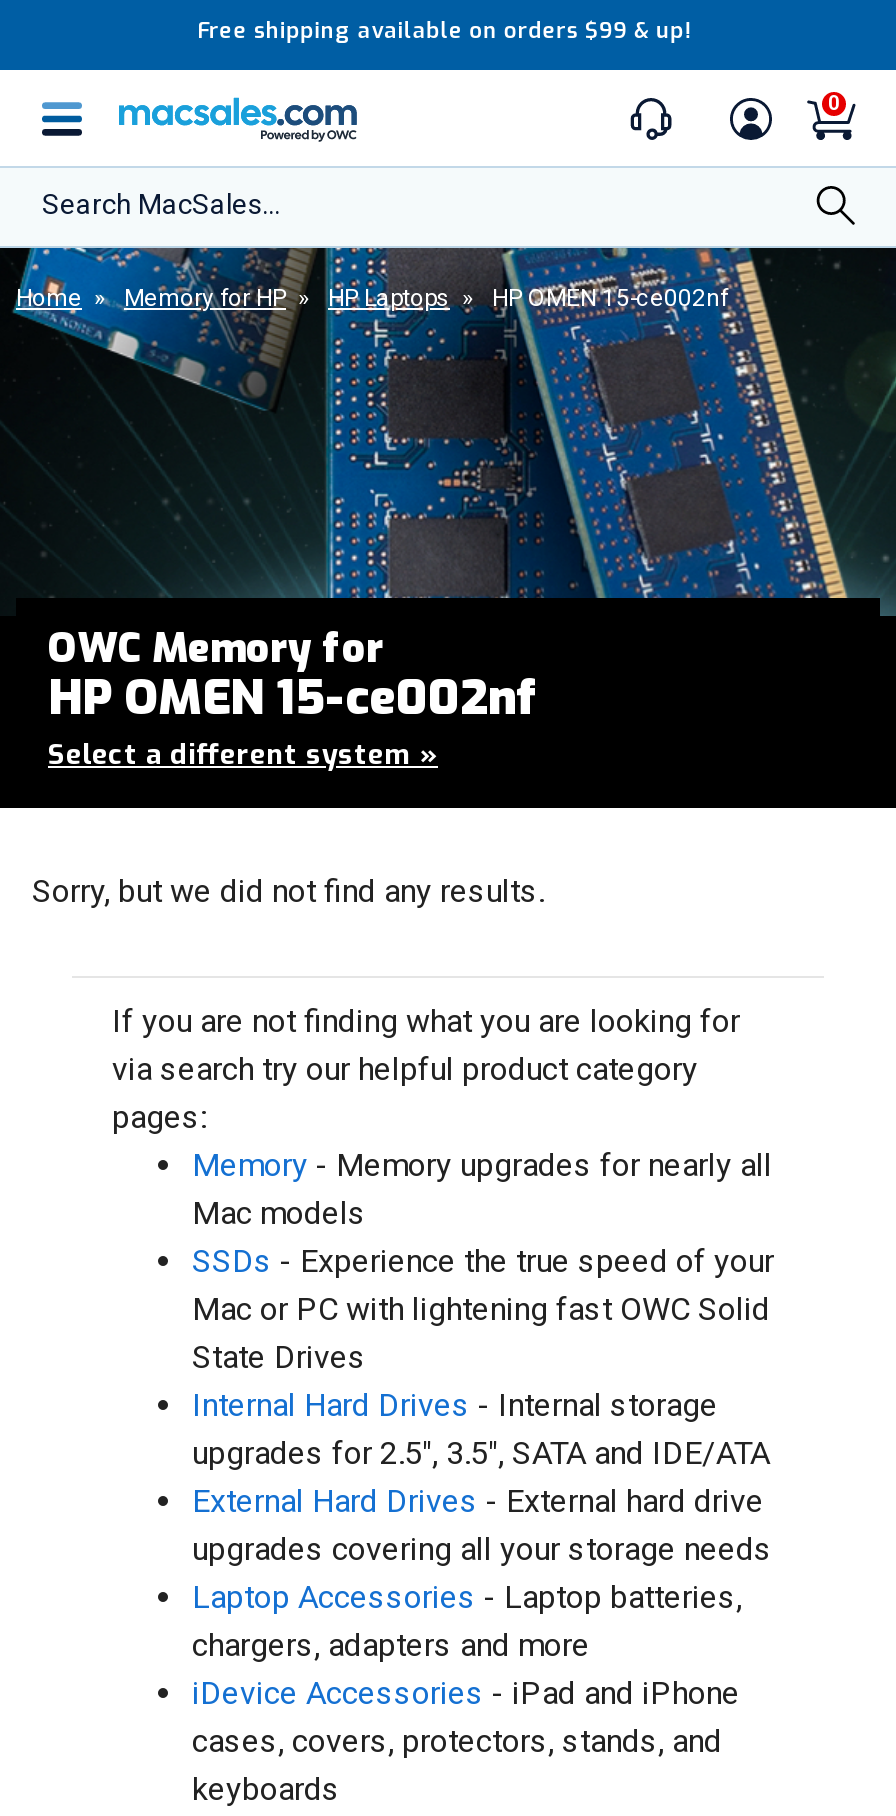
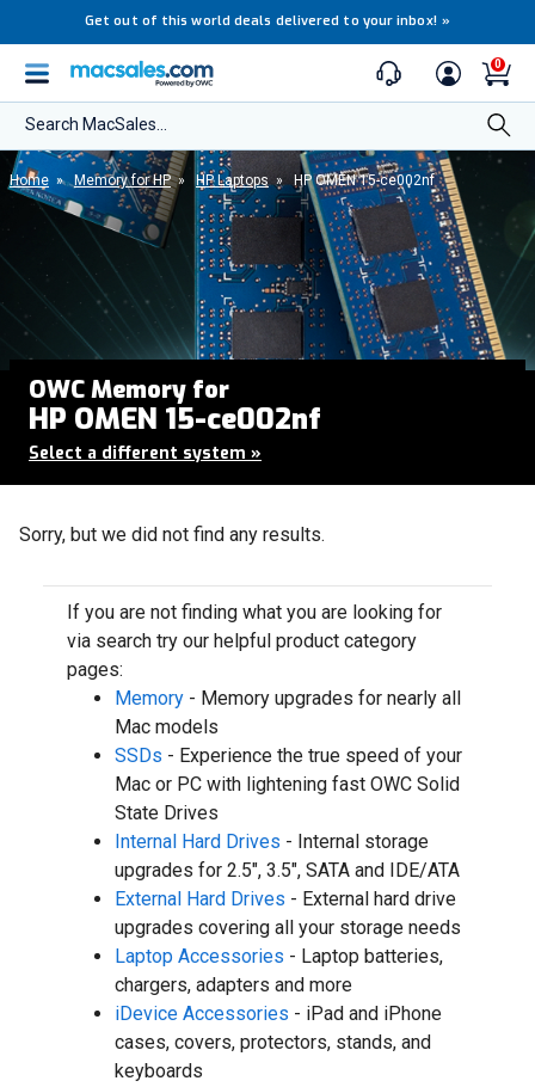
[197,16,691,46] Free shipping available on orders $99 & up! -> [85,12,450,30] Get out of this world deals delivered to your inbox! »

